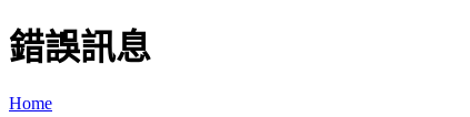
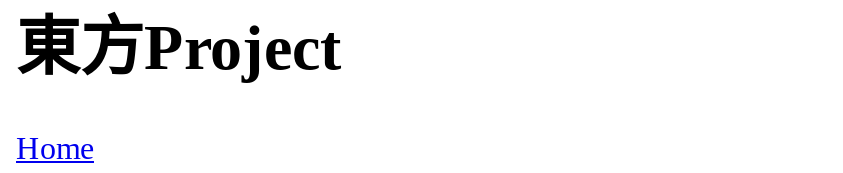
[9,28,151,68] 錯誤訊息 -> [16,12,342,84] 東方Project

